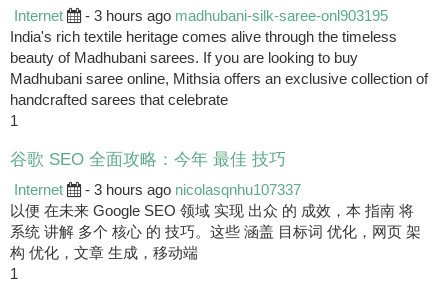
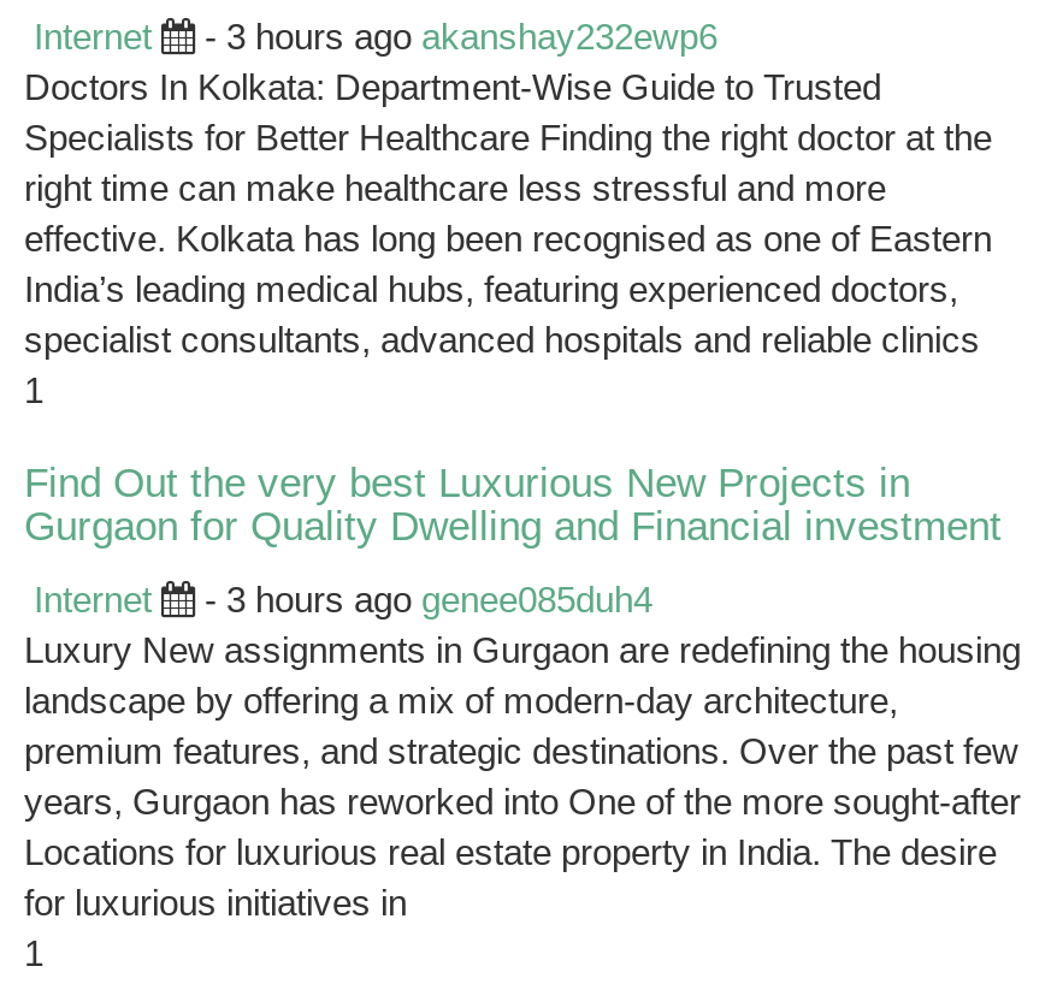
[10,7,428,108] - 3 hours ago madhubani-silk-saree-onl903195 | India's rich textile heritage comes alive through the timeless | beauty of Madhubani sarees. If you are looking to buy | Madhubani saree online, Mithsia offers an exclusive collection of | handcrafted sarees that celebrate -> [24,16,992,360] - 3 hours ago akanshay232ewp6 | Doctors In Kolkata: Department-Wise Guide to Trusted | Specialists for Better Healthcare Finding the right doctor at the | right time can make healthcare less stressful and more | effective. Kolkata has long been recognised as one of Eastern | India’s leading medical hubs, featuring experienced doctors, | specialist consultants, advanced hospitals and reliable clinics
[10,150,286,169] 谷歌 SEO 全面攻略：今年 最佳 技巧 -> [24,461,1002,550] Find Out the very best Luxurious New Projects in | Gurgaon for Quality Dwelling and Financial investment
[10,181,421,261] - 3 hours ago nicolasqnhu107337 | 以便 在未来 Google SEO 领域 实现 出众 的 成效，本 指南 将 | 系统 讲解 多个 核心 的 技巧。这些 涵盖 目标词 优化，网页 架 | 构 优化，文章 生成，移动端 -> [24,579,1021,923] - 3 hours ago genee085duh4 | Luxury New assignments in Gurgaon are redefining the housing | landscape by offering a mix of modern-day architecture, | premium features, and strategic destinations. Over the past few | years, Gurgaon has reworked into One of the more sought-after | Locations for luxurious real estate property in India. The desire | for luxurious initiatives in

